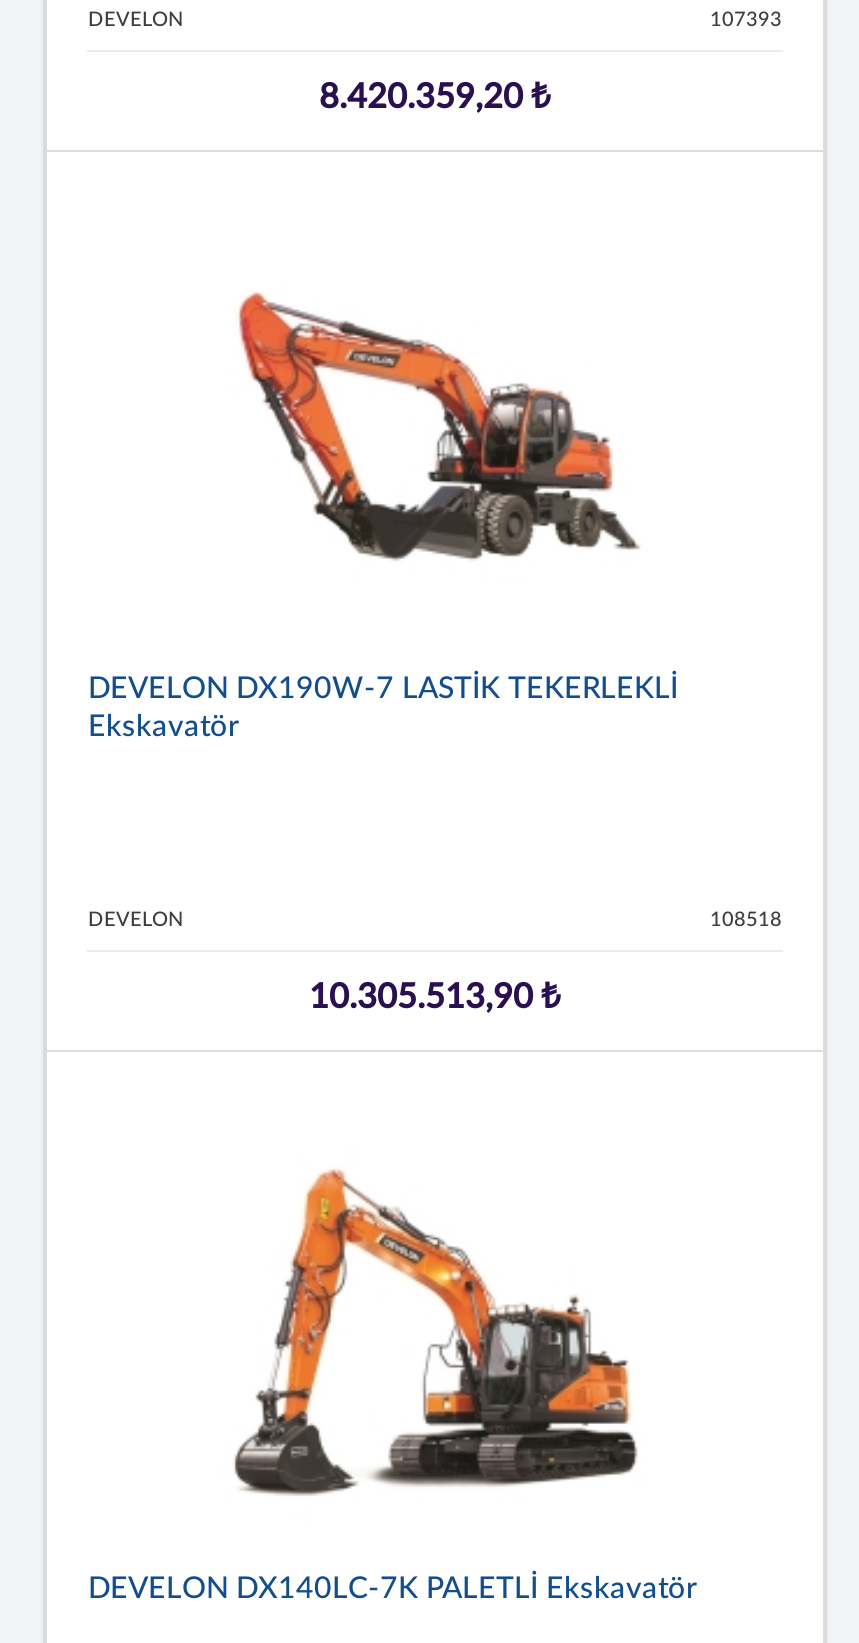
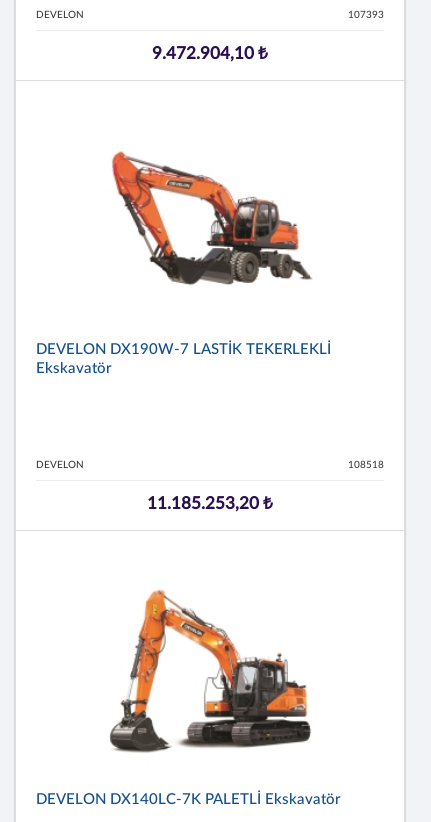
[319,80,551,114] 8.420.359,20 ₺ -> [152,45,268,62] 9.472.904,10 ₺
[309,980,561,1014] 10.305.513,90 ₺ -> [147,495,273,512] 11.185.253,20 ₺

